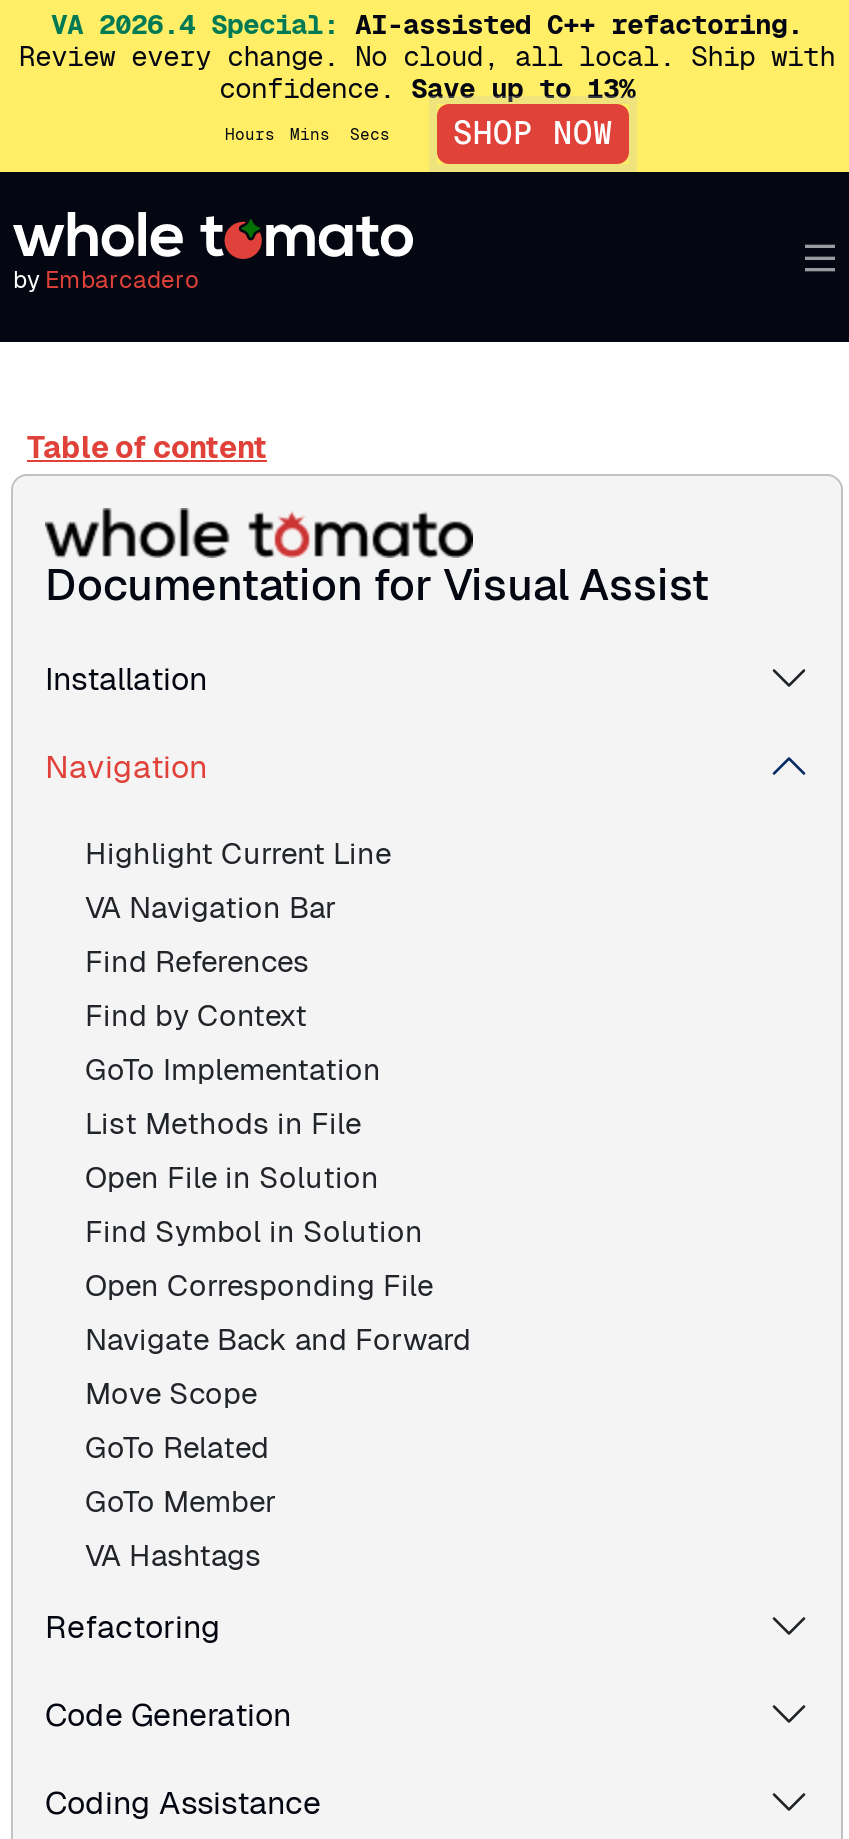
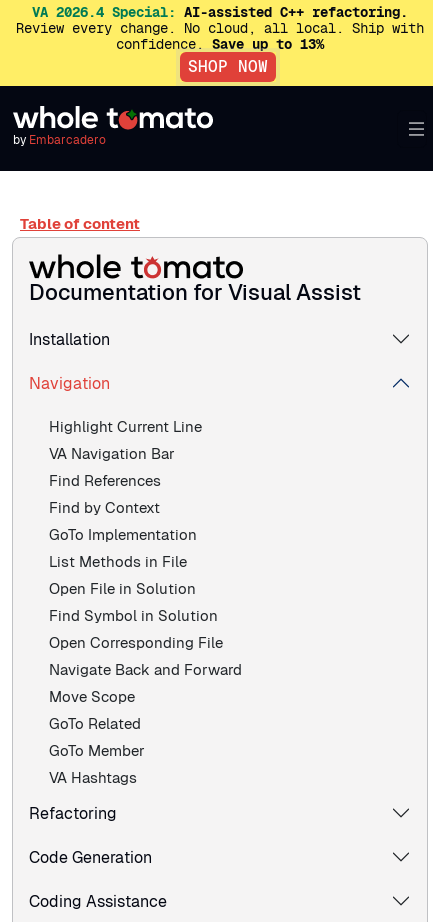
[225,124,390,144] Hours | Mins | Secs -> none

